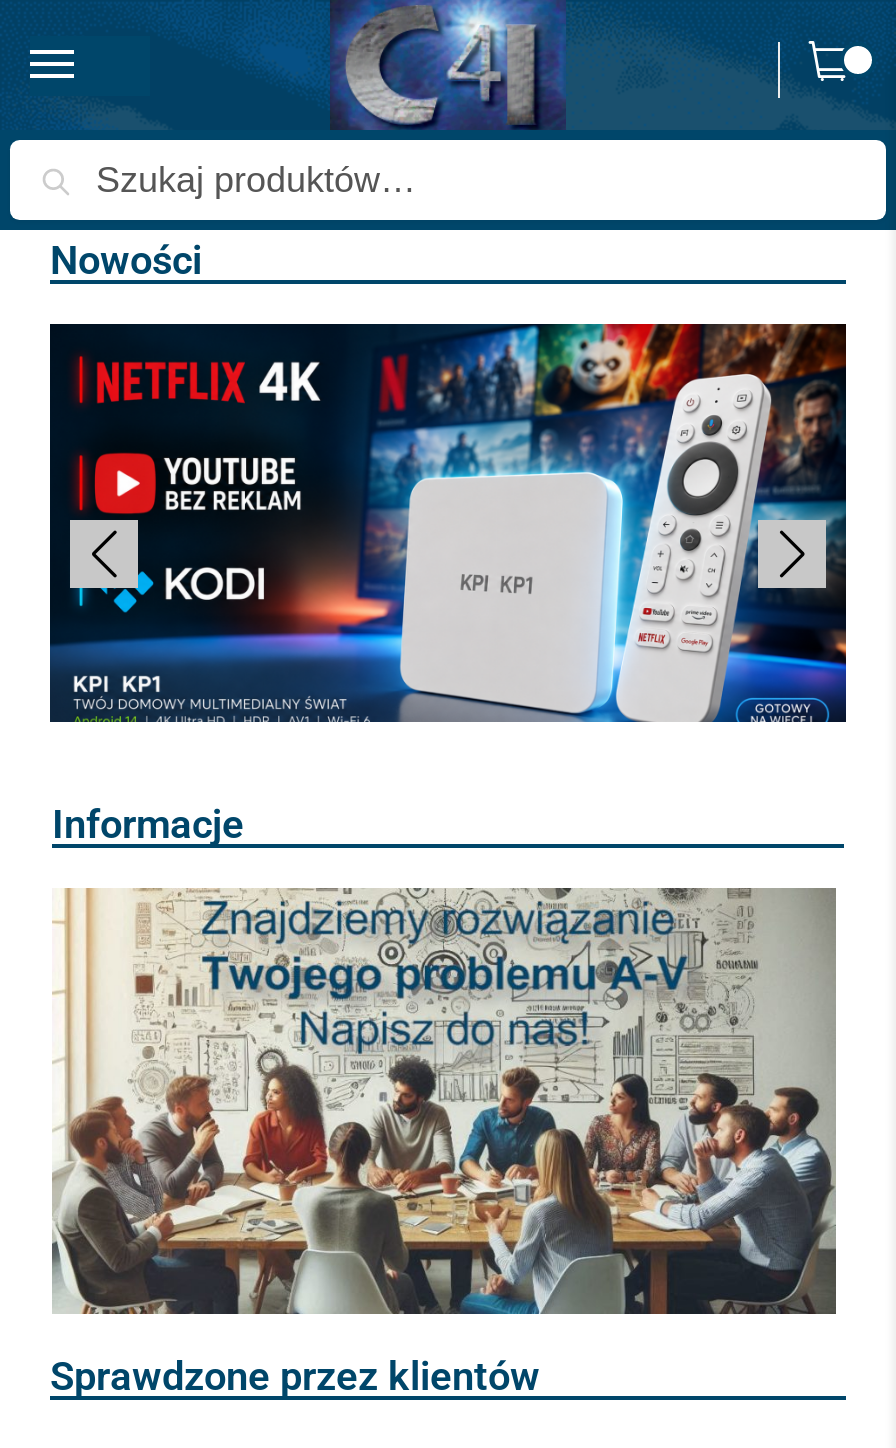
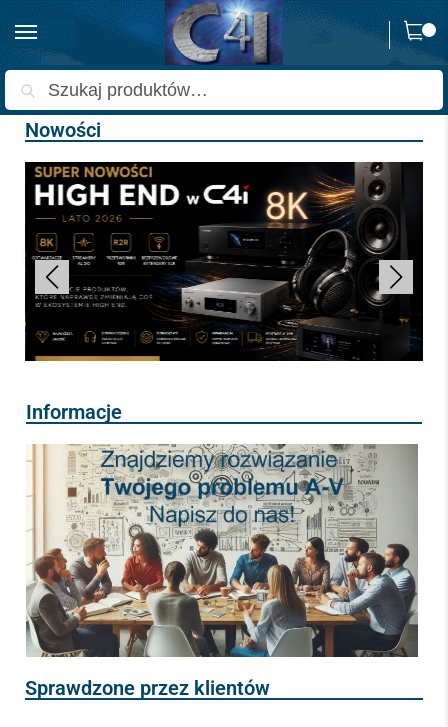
[50,322,848,724] [image] -> [25,161,424,362] [image]

